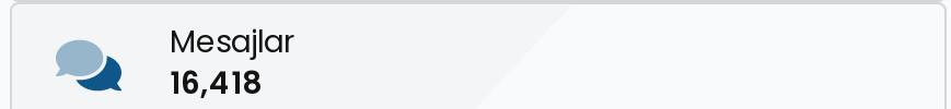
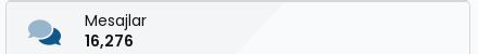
[170,61,262,104] 16,418 -> [85,30,134,52] 16,276

